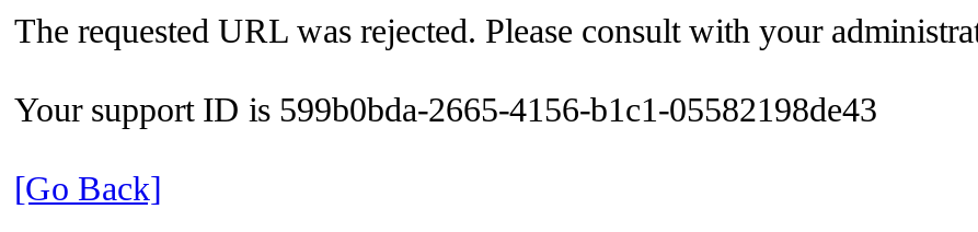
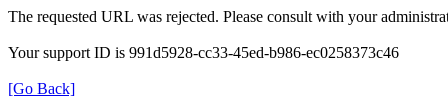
[14,91,877,128] Your support ID is 599b0bda-2665-4156-b1c1-05582198de43 -> [8,44,399,61] Your support ID is 991d5928-cc33-45ed-b986-ec0258373c46

